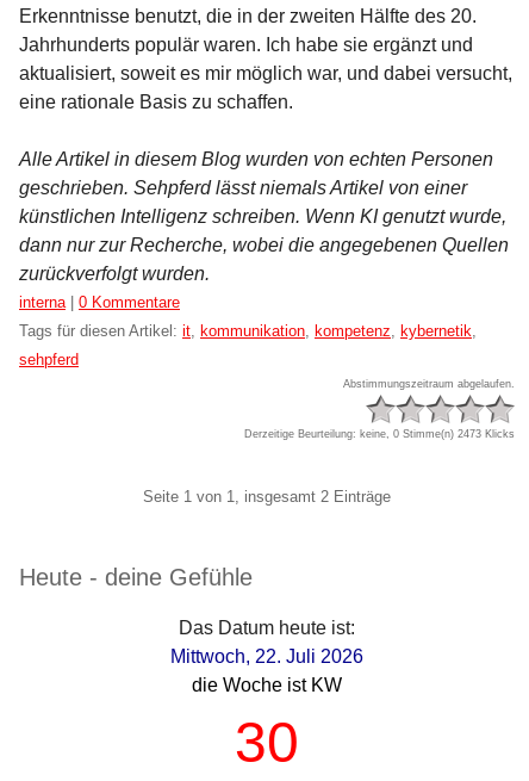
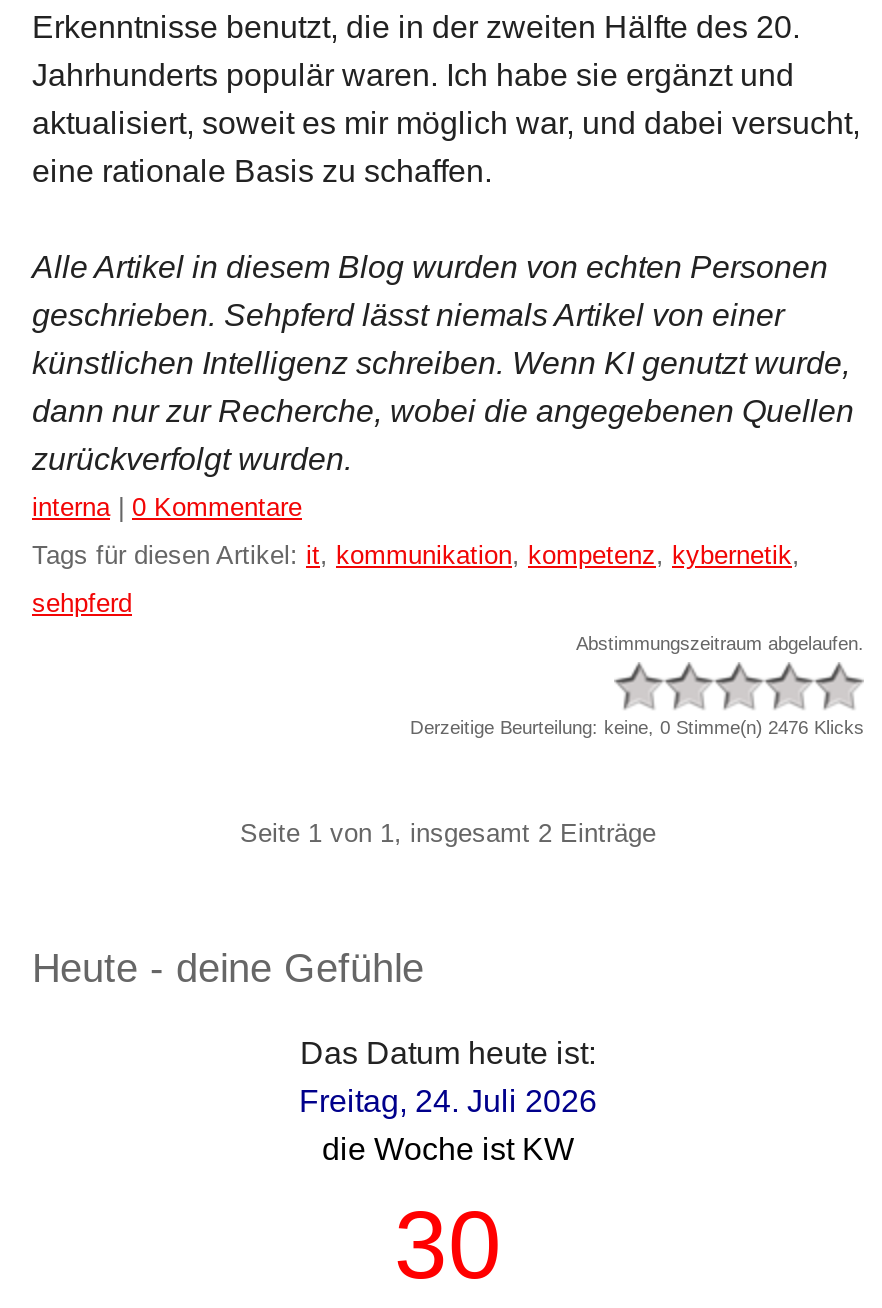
[244,427,515,439] Derzeitige Beurteilung: keine, 0 Stimme(n) 2473 Klicks -> [410,717,864,737] Derzeitige Beurteilung: keine, 0 Stimme(n) 2476 Klicks
[170,646,363,666] Mittwoch, 22. Juli 2026 -> [299,1083,597,1117] Freitag, 24. Juli 2026

